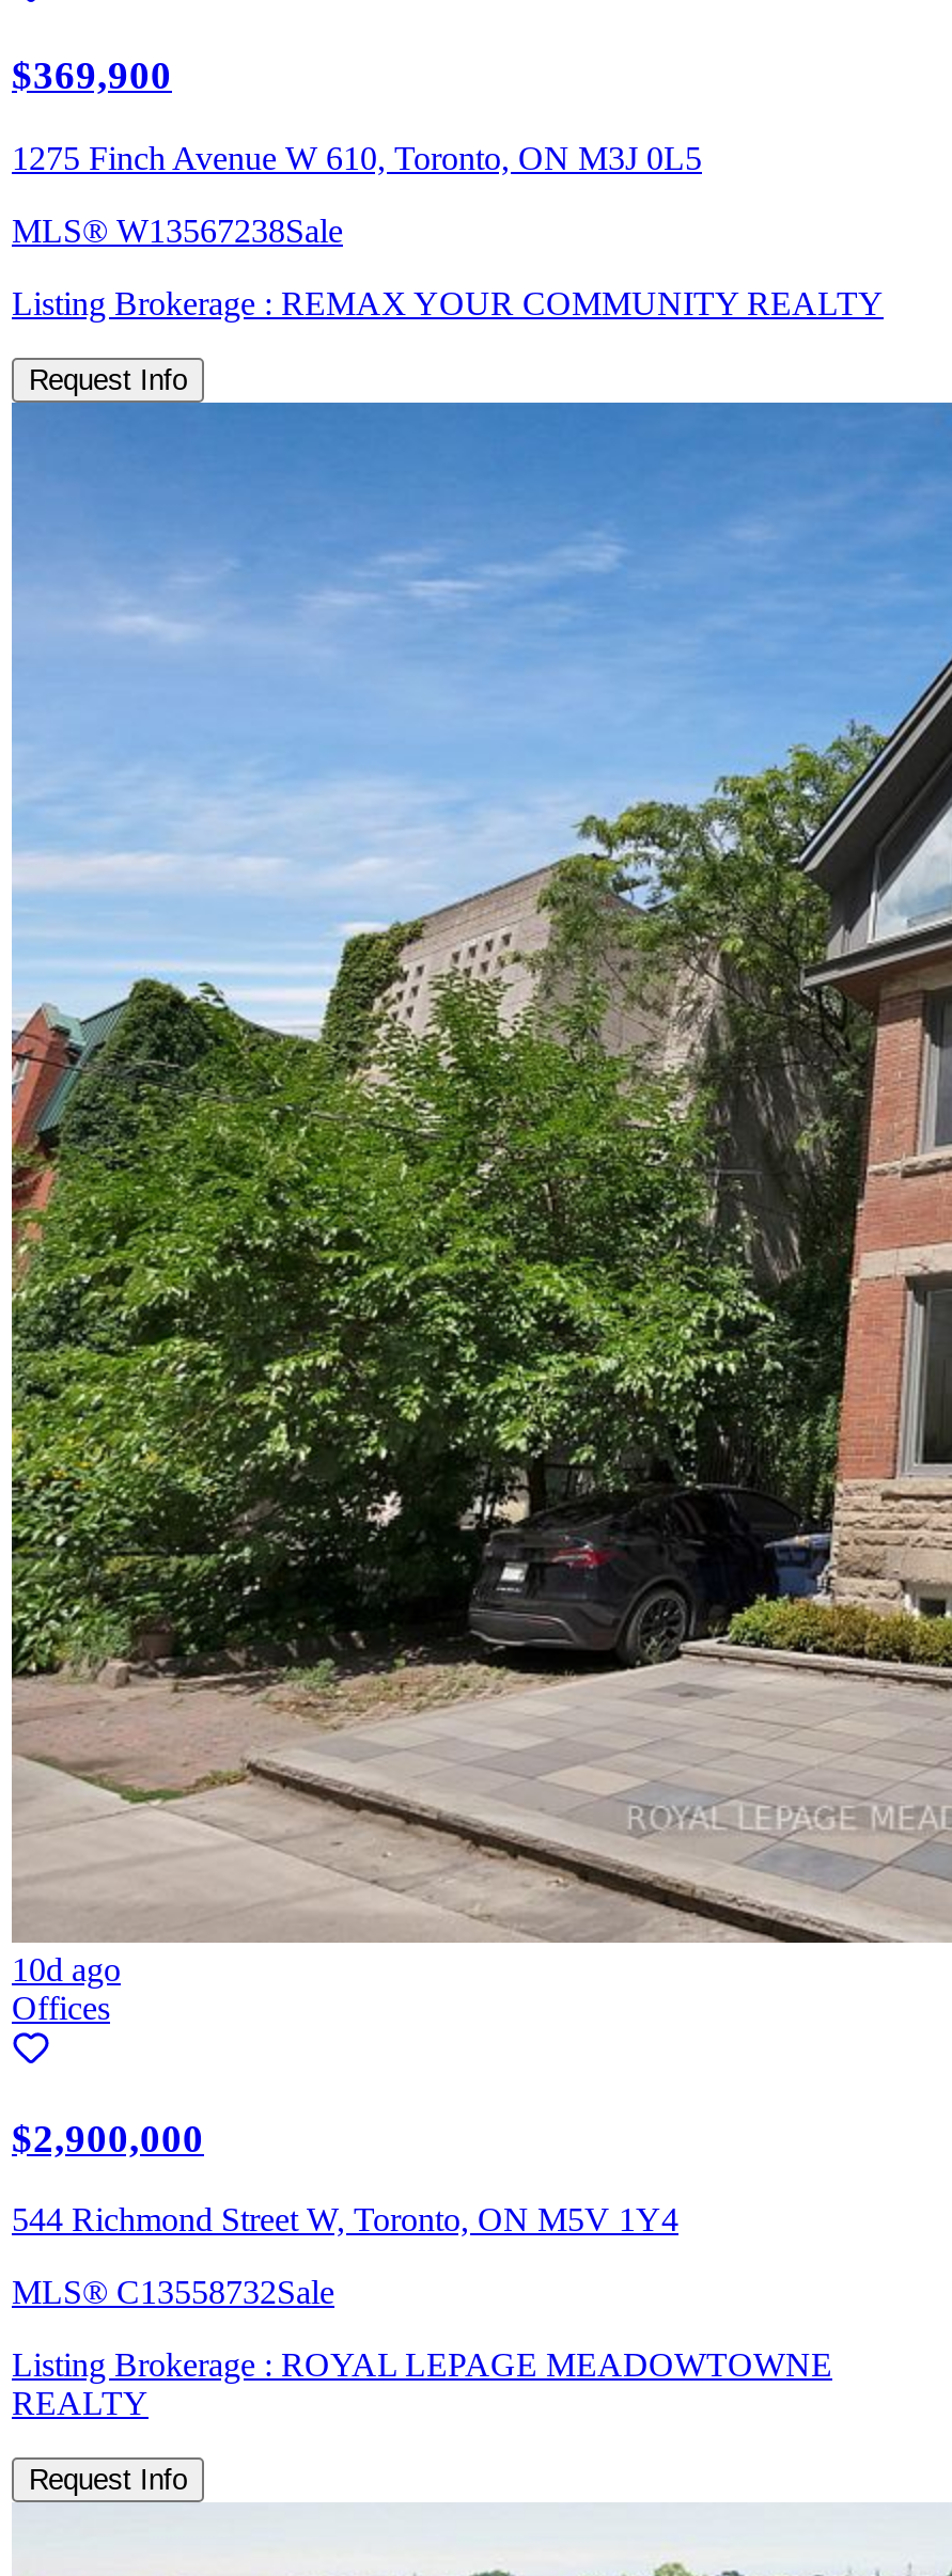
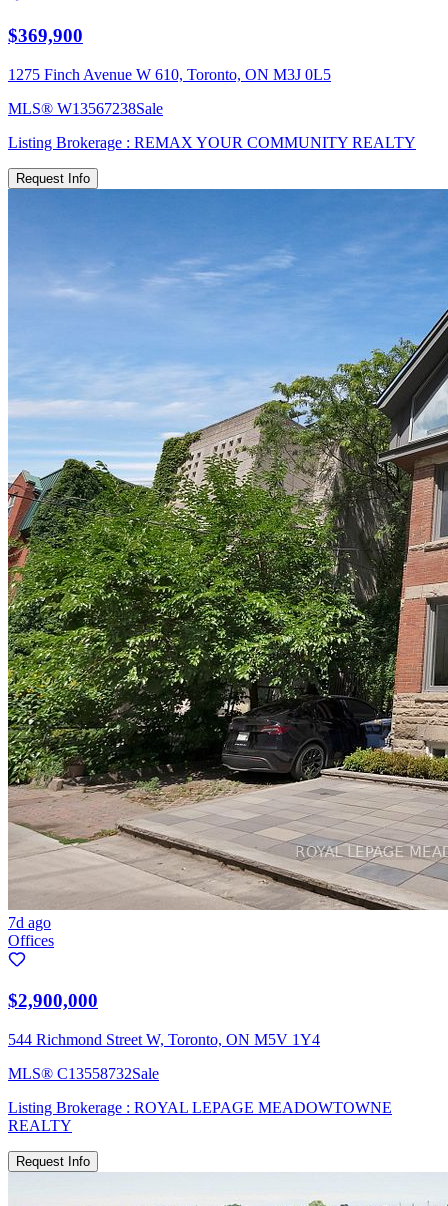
[12,1951,121,1988] 10d ago -> [8,914,51,931] 7d ago

